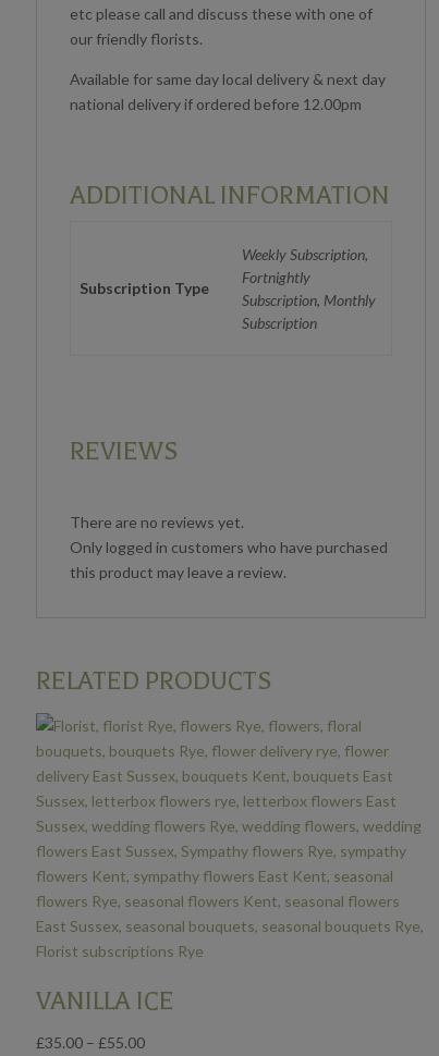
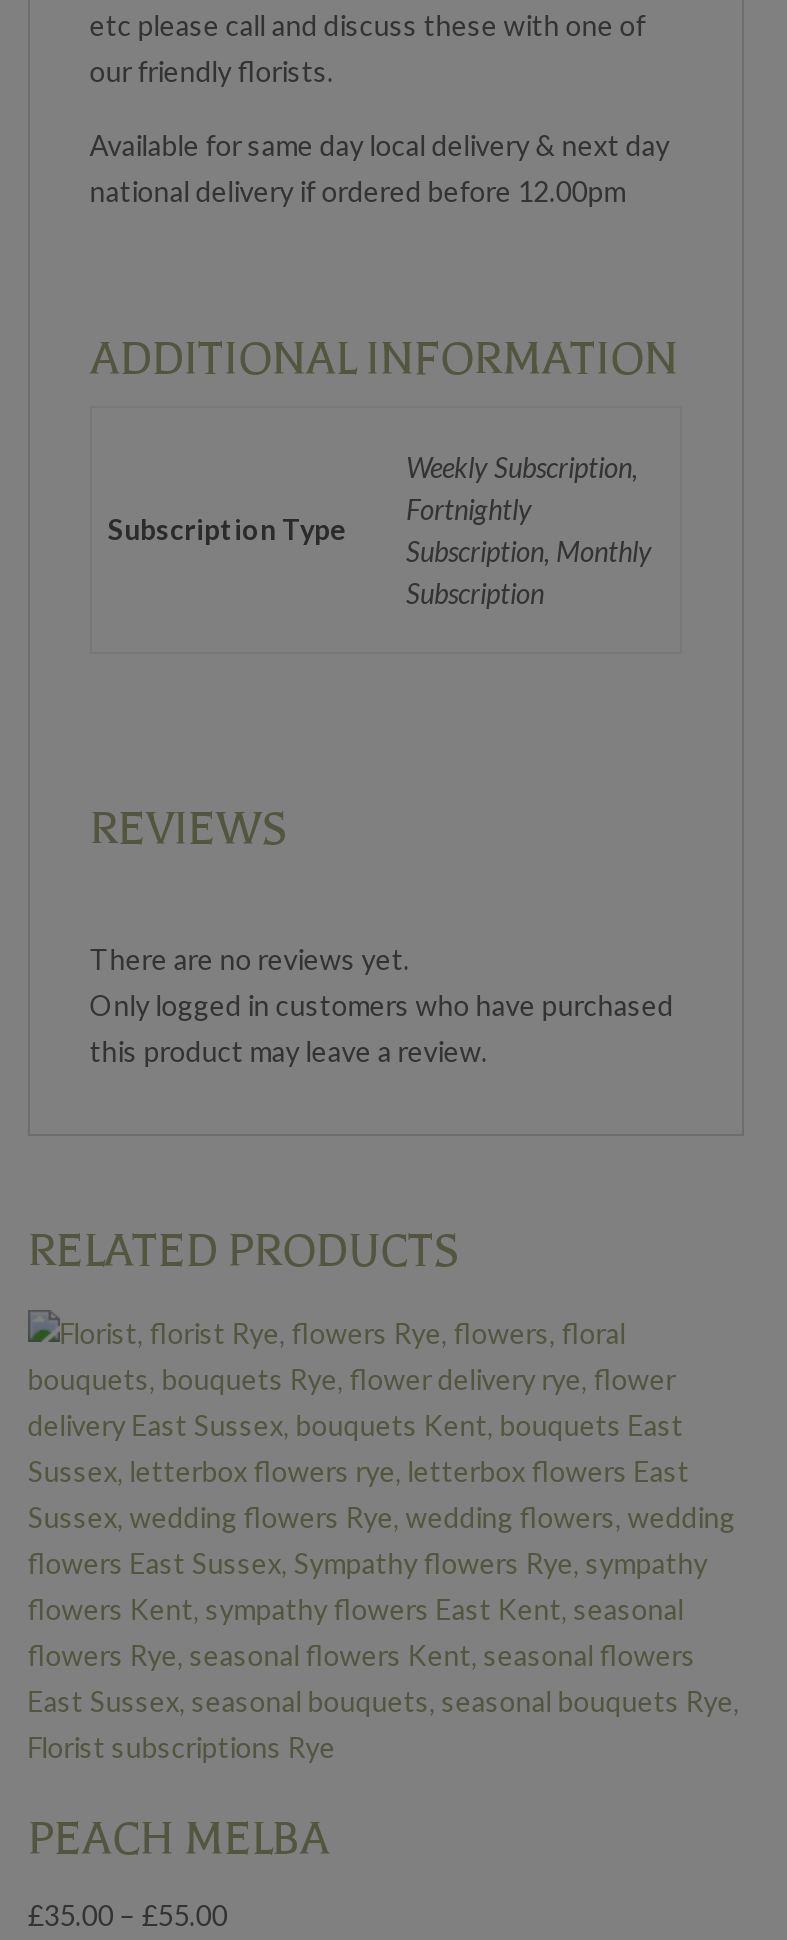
[36,986,174,1016] VANILLA ICE -> [28,1812,330,1866] PEACH MELBA

